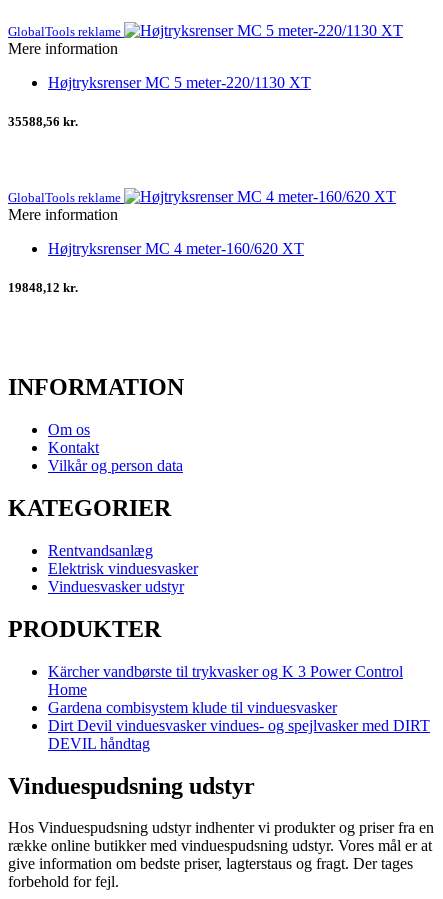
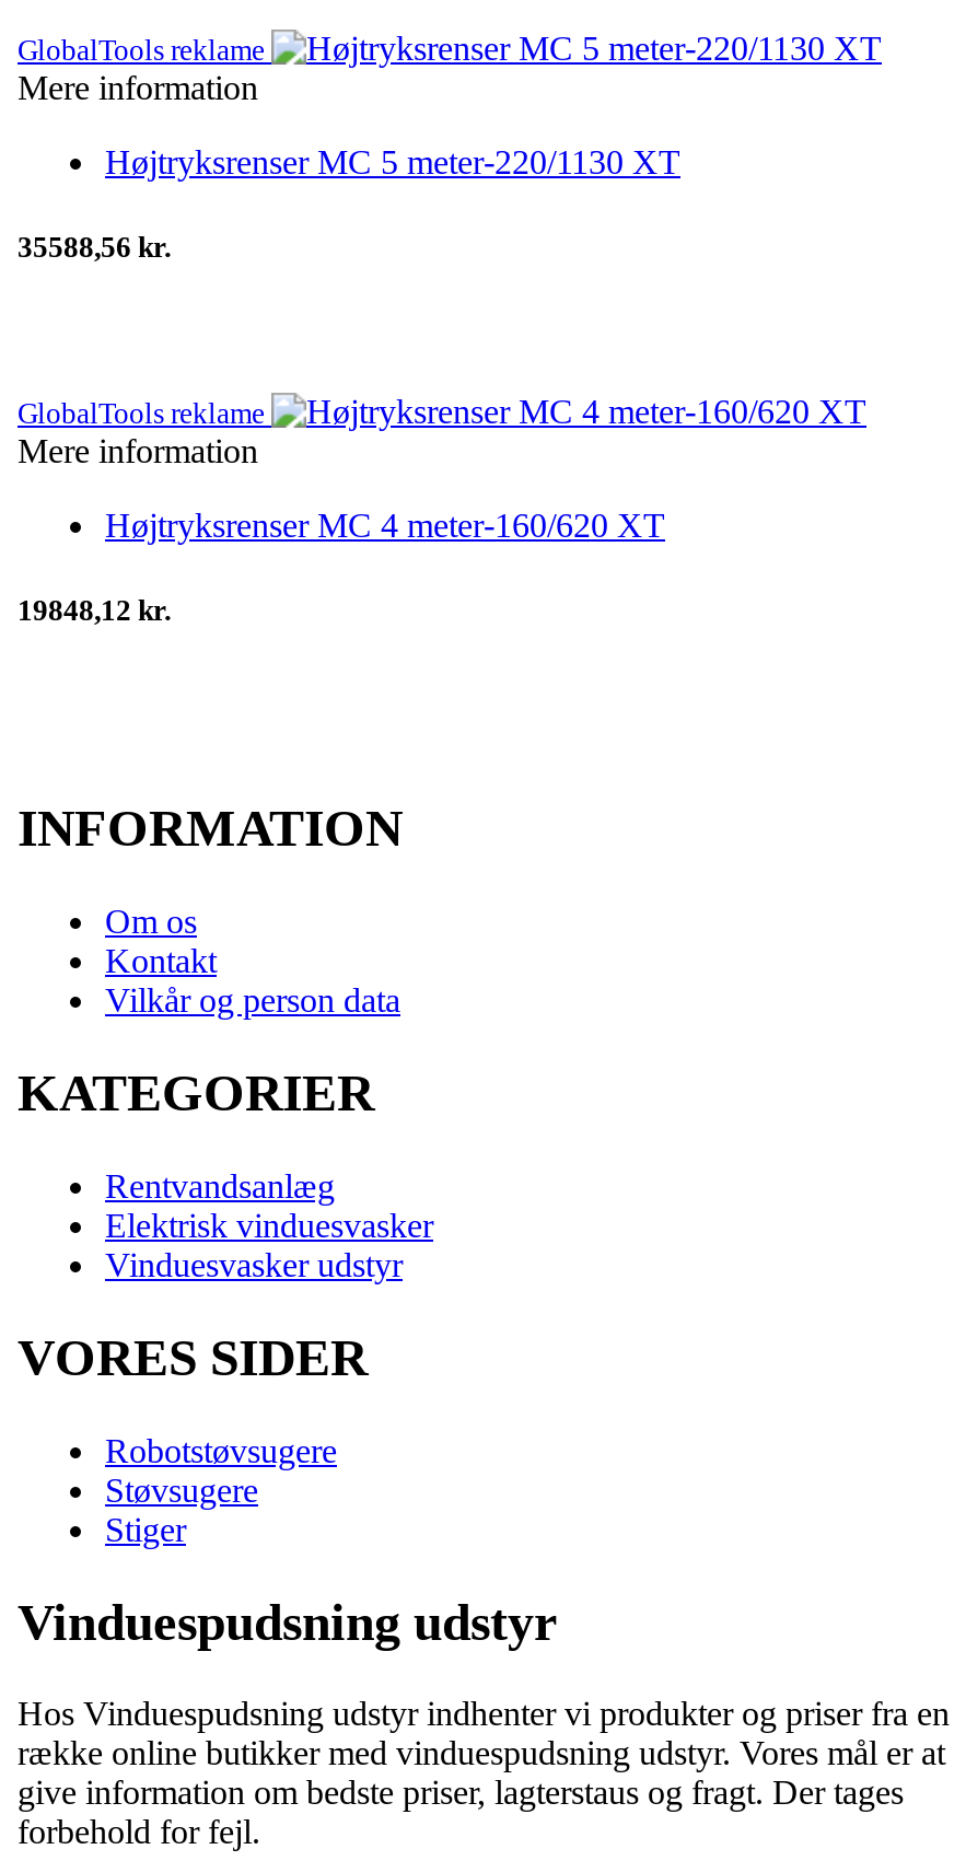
[8,616,161,642] PRODUKTER -> [18,1329,368,1386] VORES SIDER
[48,663,430,752] Kärcher vandbørste til trykvasker og K 3 Power Control | Home | Gardena combisystem klude til vinduesvasker | Dirt Devil vinduesvasker vindues- og spejlvasker med DIRT | DEVIL håndtag -> [105,1431,337,1547] Robotstøvsugere | Støvsugere | Stiger

